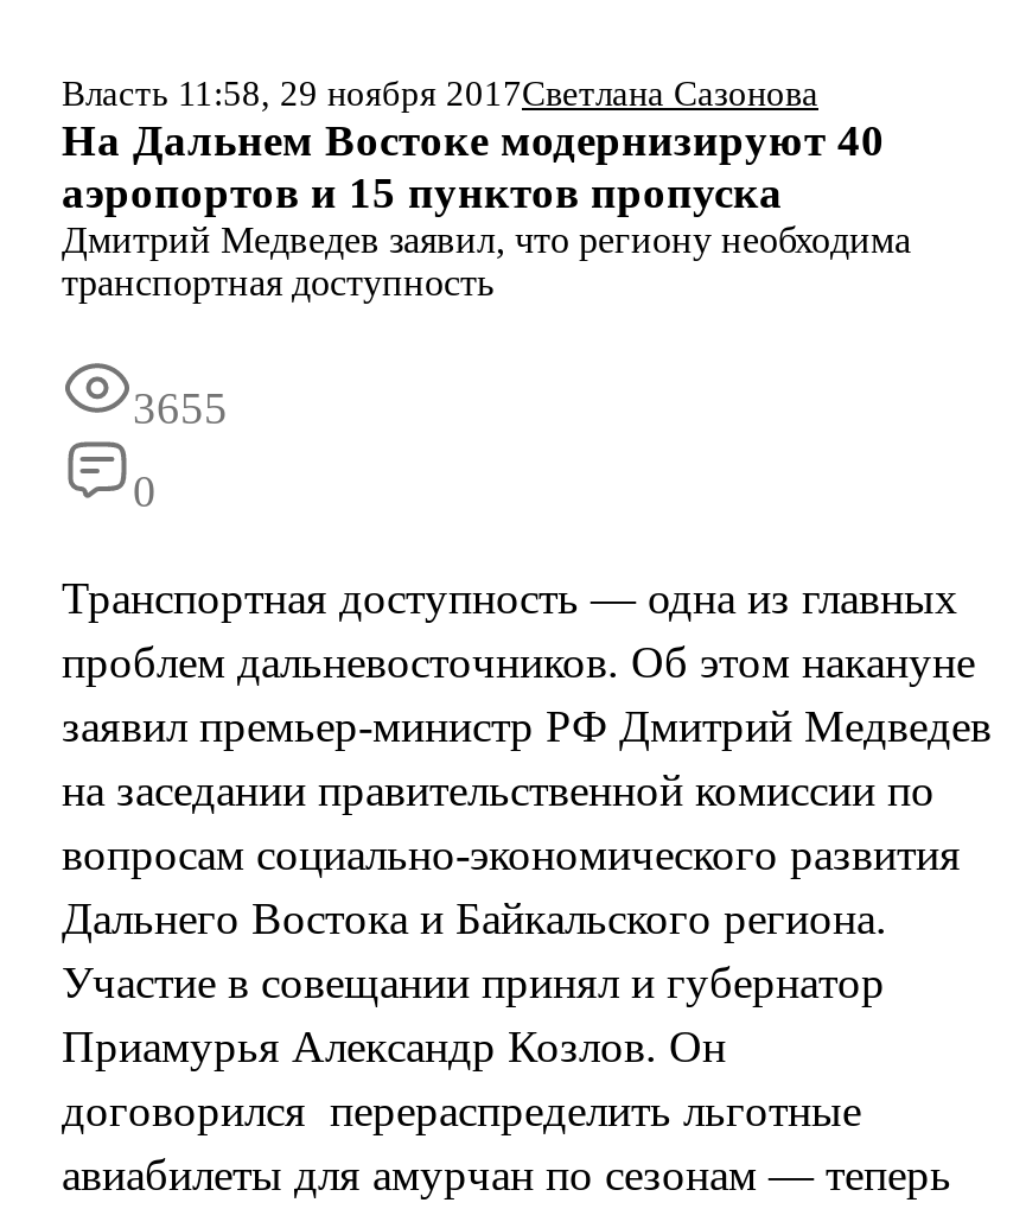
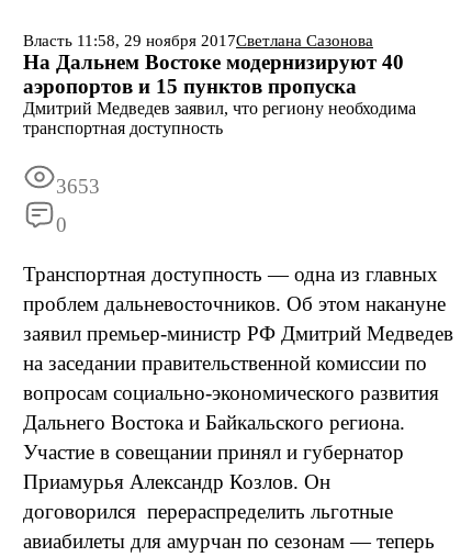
[133,384,228,434] 3655 -> [56,175,100,198] 3653

